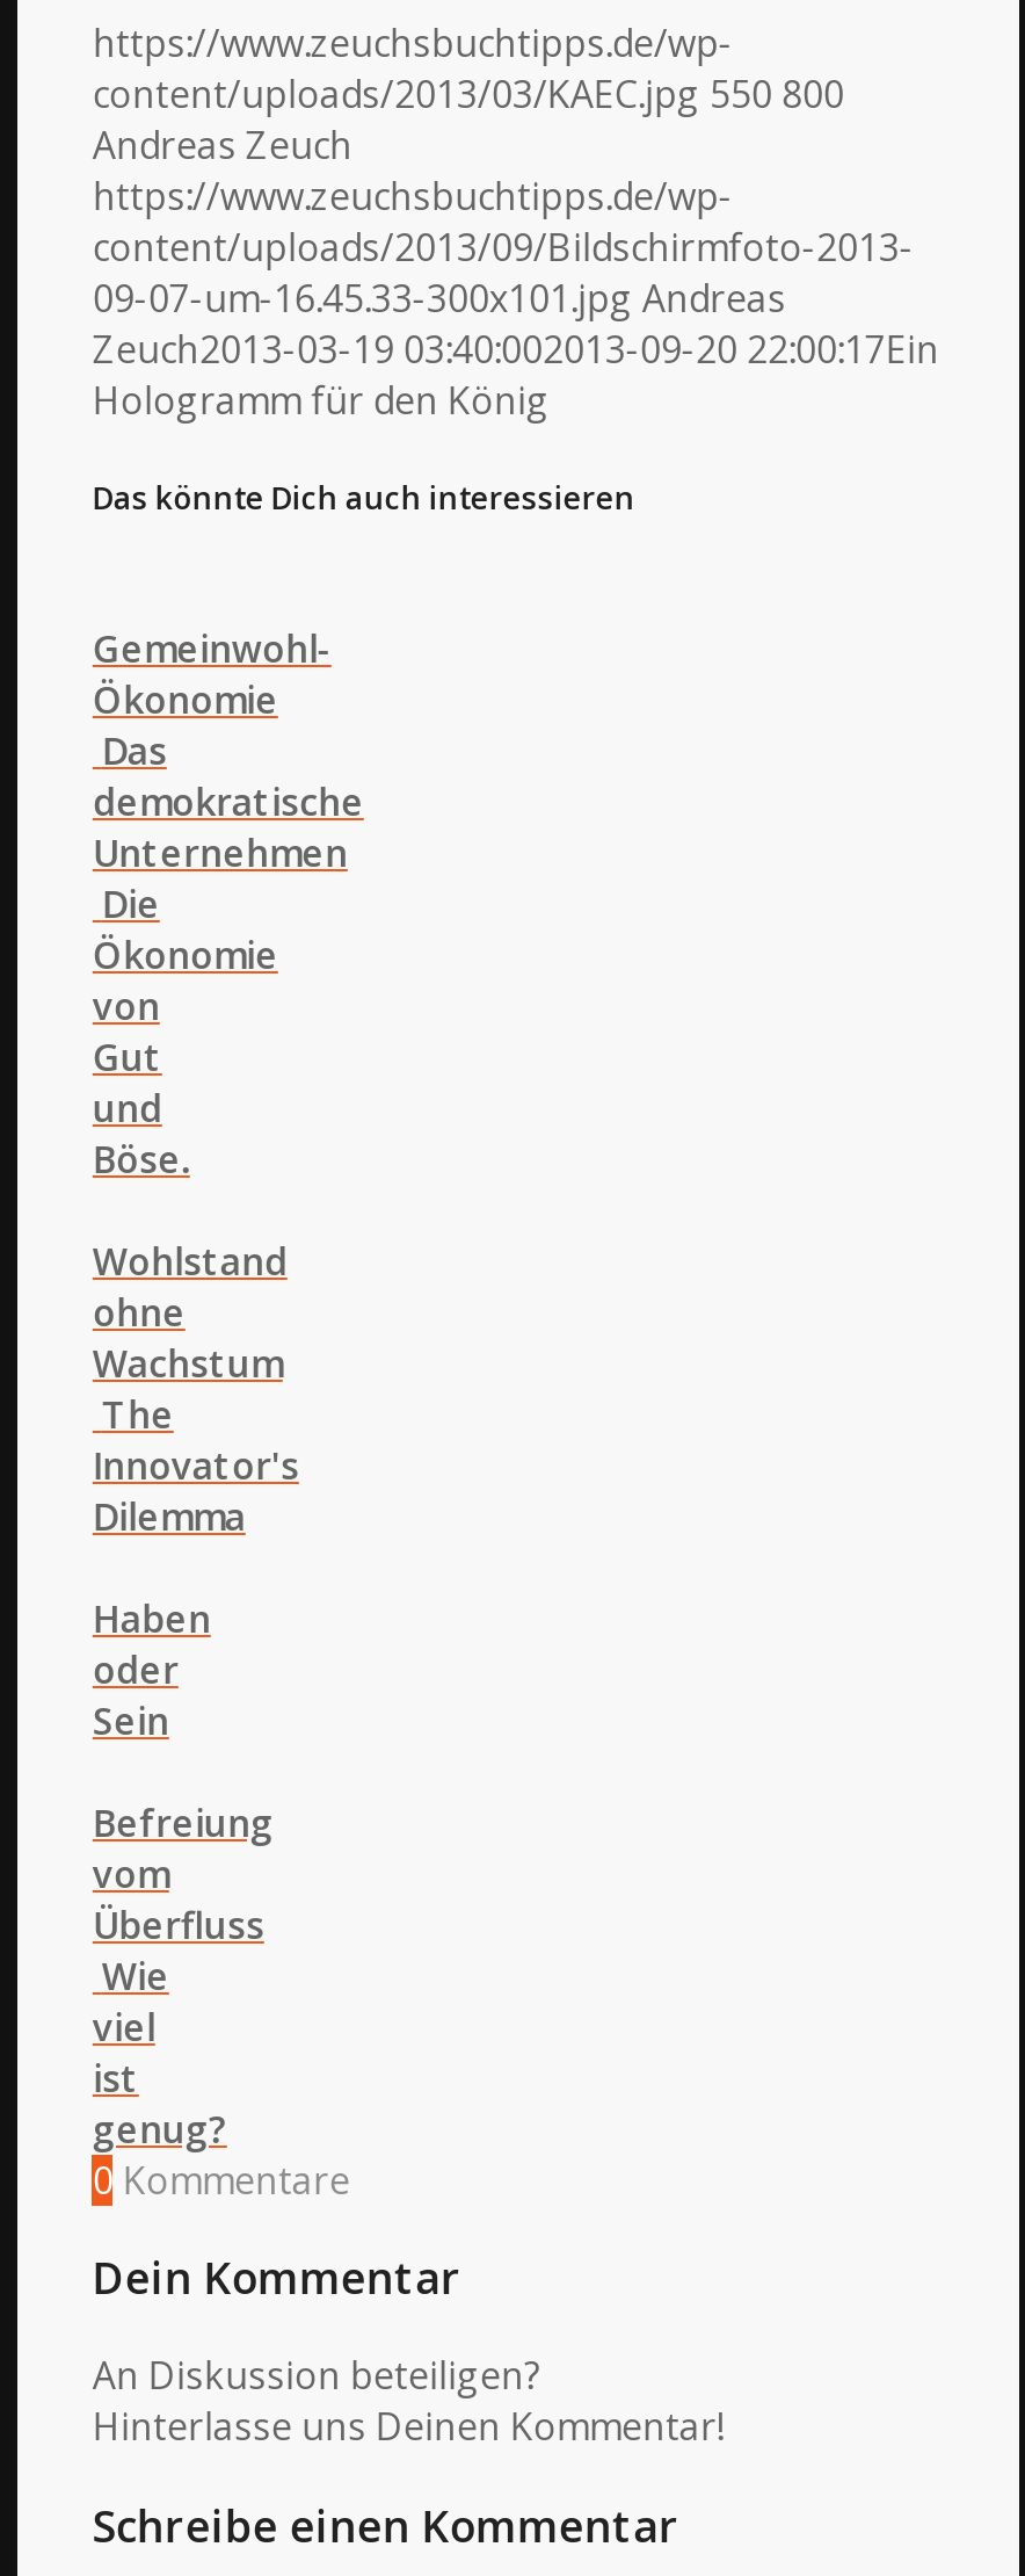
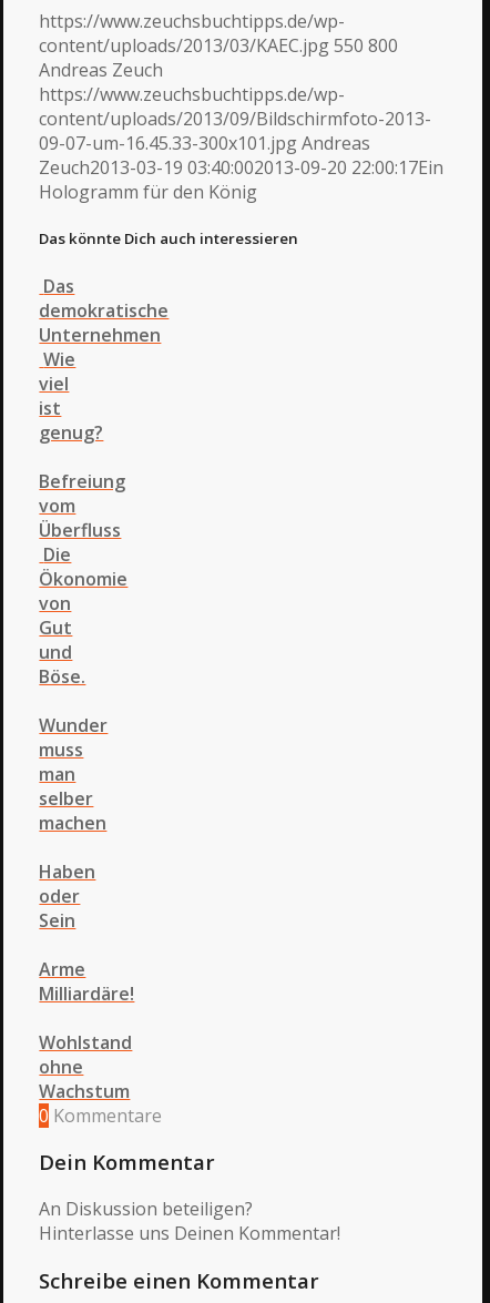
[93,622,331,724] Gemeinwohl- | Ökonomie -> none
moved [93,724,364,877] -> [39,273,169,347]: Das | demokratische | Unternehmen
moved [93,877,278,1184] -> [39,542,128,688]: Die | Ökonomie | von | Gut | und | Böse.
moved [93,1235,287,1388] -> [39,1030,132,1103]: Wohlstand | ohne | Wachstum
[93,1388,299,1541] The | Innovator's | Dilemma -> [39,712,108,834] Wunder | muss | man | selber | machen
moved [93,1592,211,1745] -> [39,859,96,932]: Haben | oder | Sein
none -> [39,956,135,1005] Arme | Milliardäre!
moved [93,1796,273,2154] -> [39,347,126,542]: Wie | viel | ist | genug? | Befreiung | vom | Überfluss

